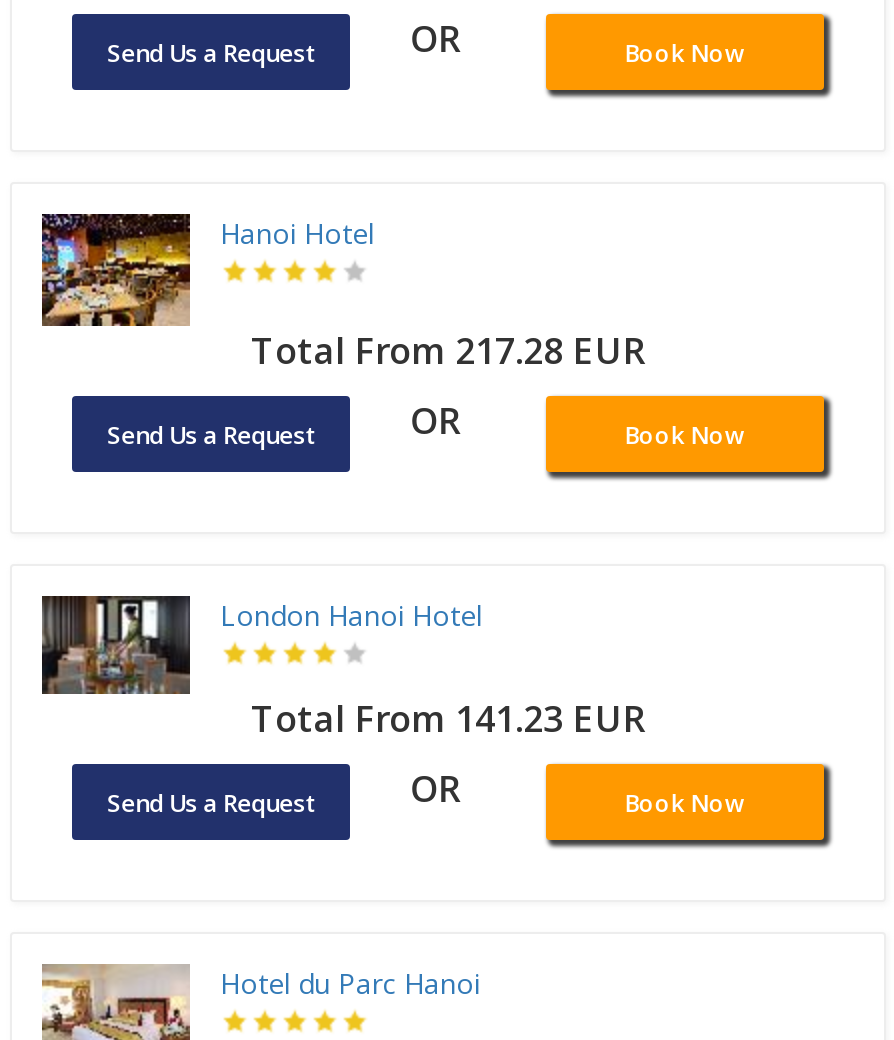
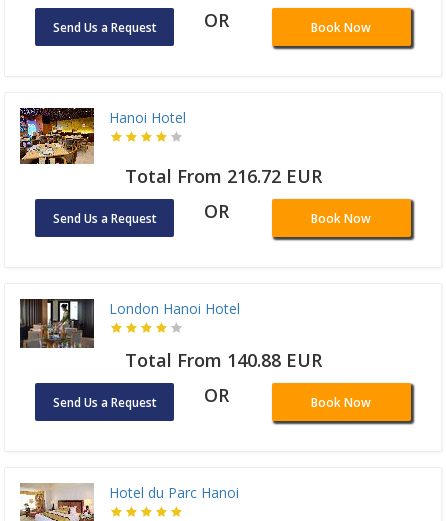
[251,326,645,374] Total From 217.28 EUR -> [124,164,321,188] Total From 216.72 EUR
[251,694,645,742] Total From 141.23 EUR -> [124,348,321,372] Total From 140.88 EUR

